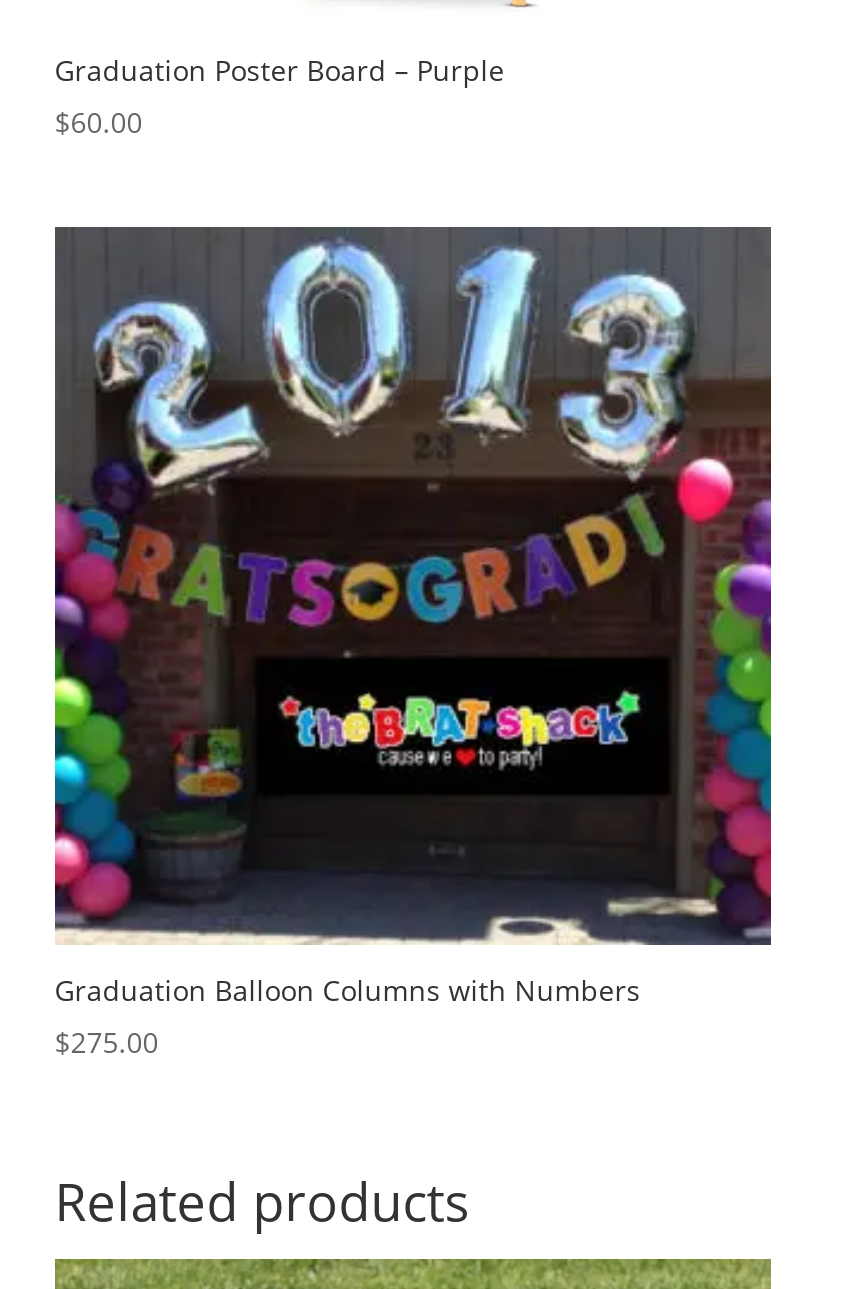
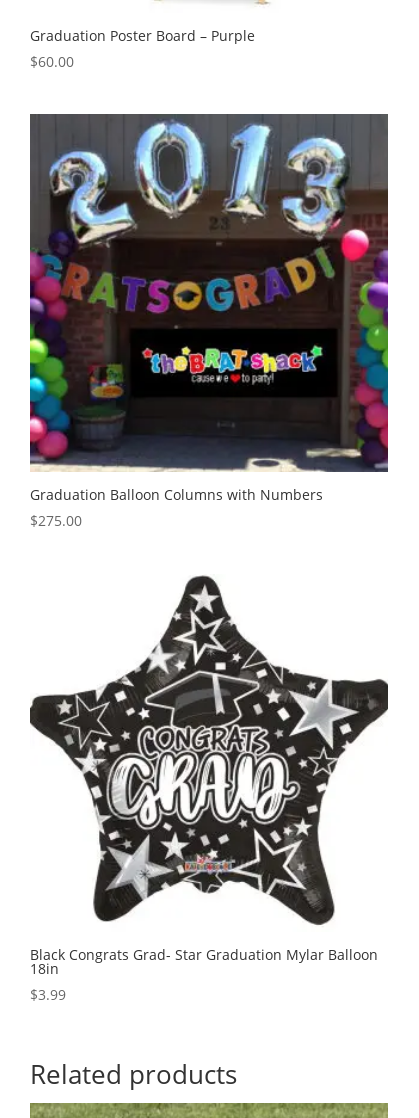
none -> [30,575,388,1004] [image] | Black Congrats Grad- Star Graduation Mylar Balloon | 18in | $3.99

